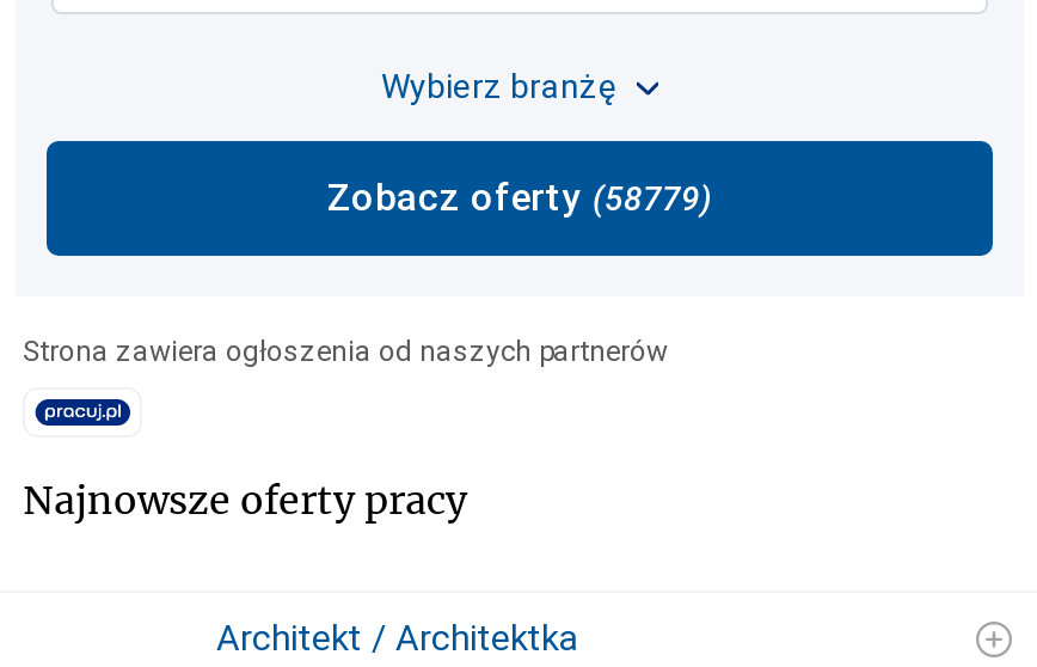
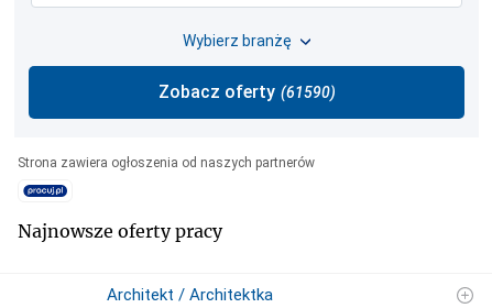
[327,175,712,220] Zobacz oferty (58779) -> [158,81,335,102] Zobacz oferty (61590)

